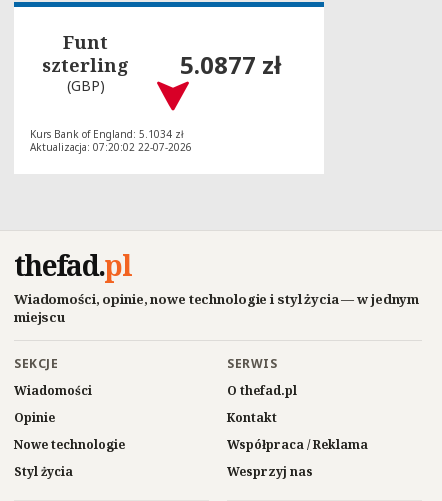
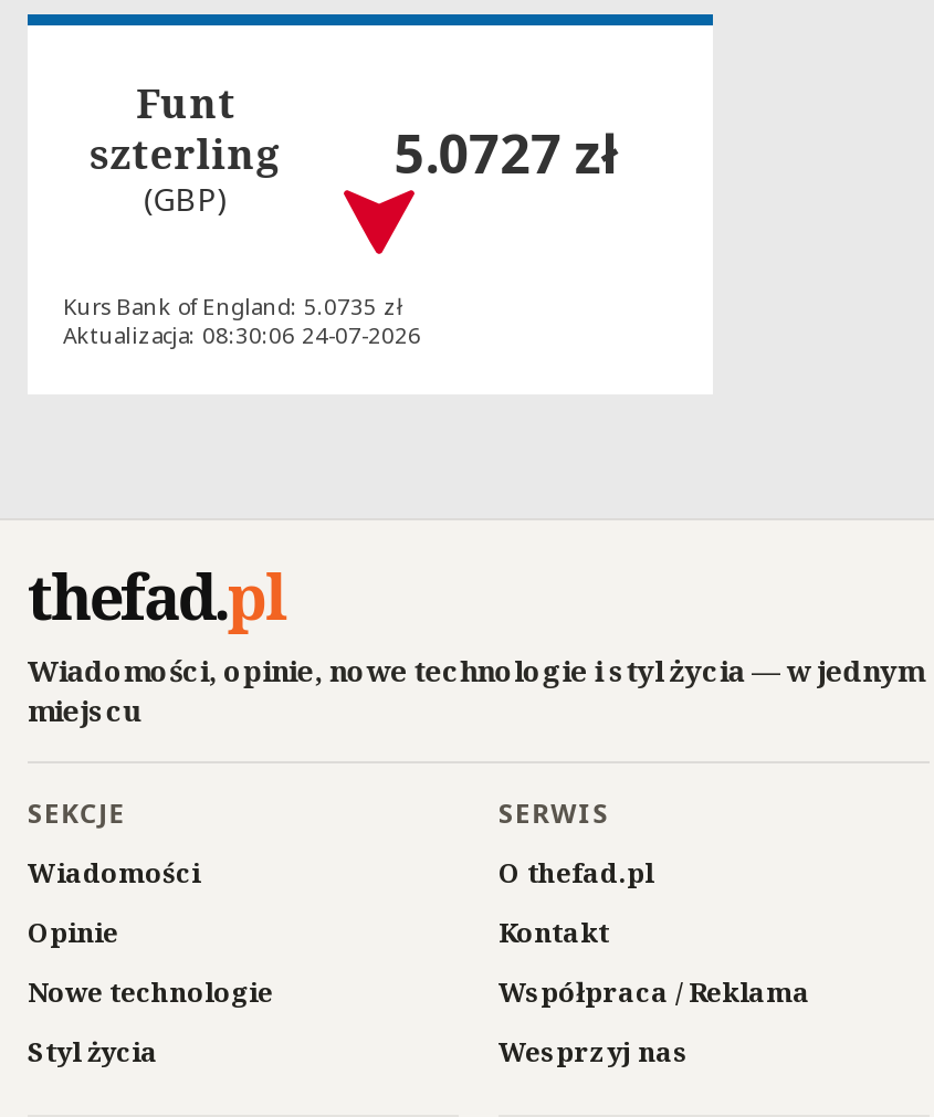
[180,48,281,81] 5.0877 zł -> [394,117,617,190] 5.0727 zł
[30,127,184,141] Kurs Bank of England: 5.1034 zł -> [63,292,403,323] Kurs Bank of England: 5.0735 zł
[30,140,192,154] Aktualizacja: 07:20:02 22-07-2026 -> [63,320,421,351] Aktualizacja: 08:30:06 24-07-2026

